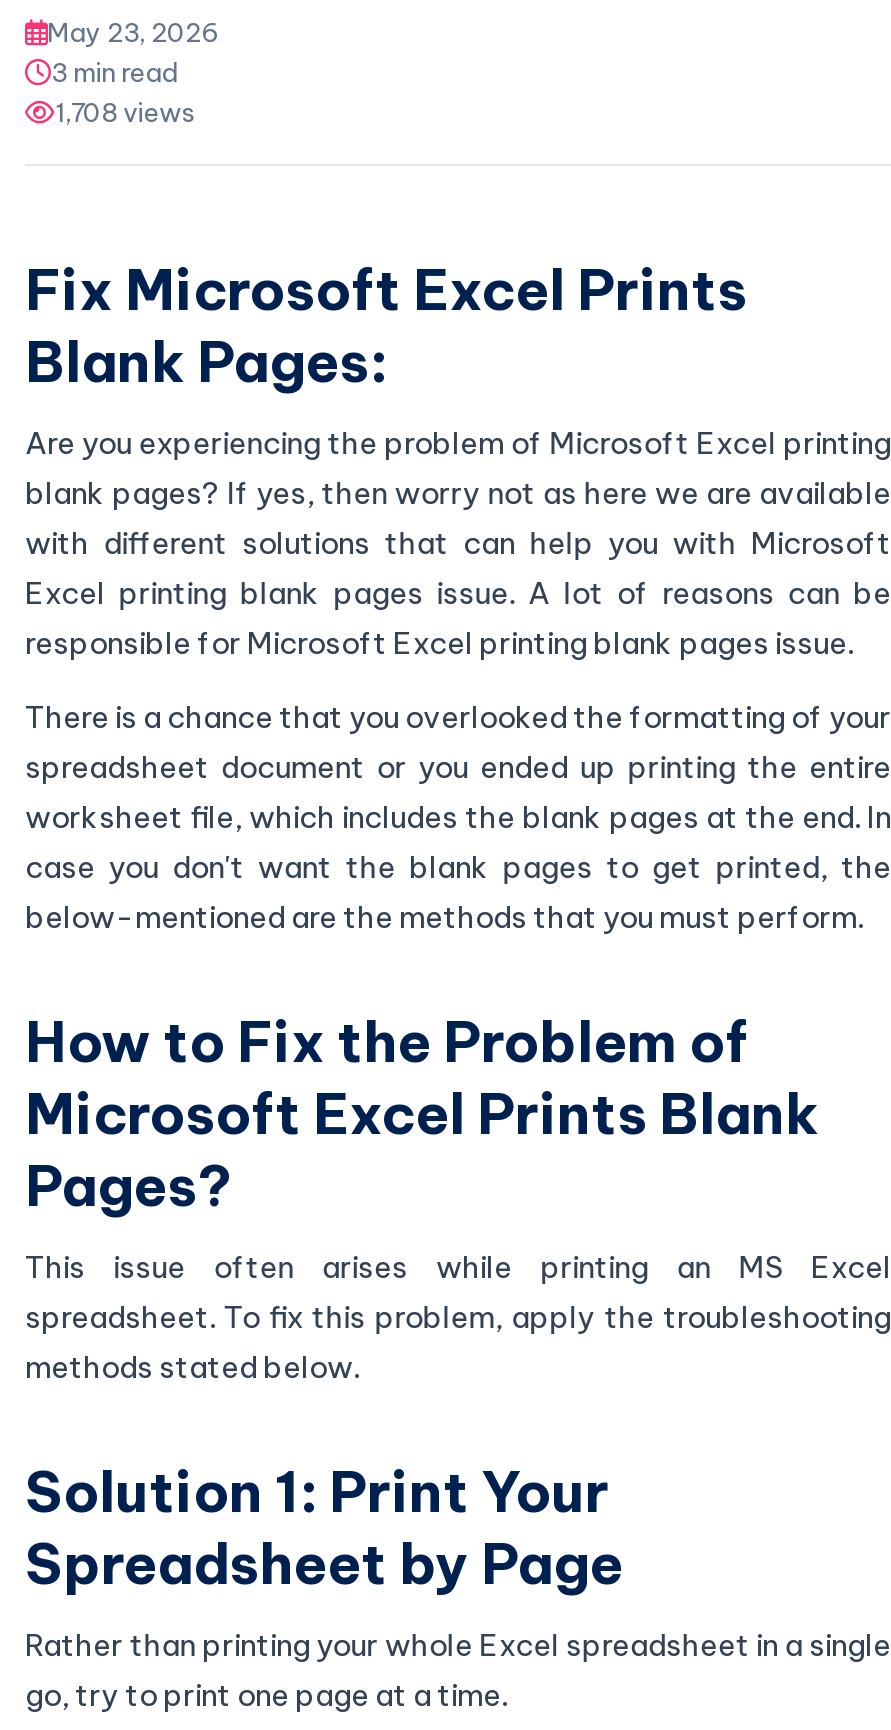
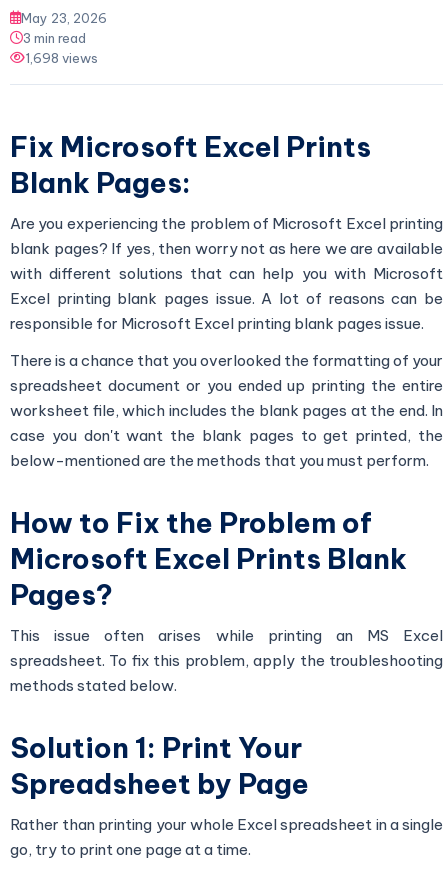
[55,96,195,128] 1,708 views -> [25,50,98,66] 1,698 views

